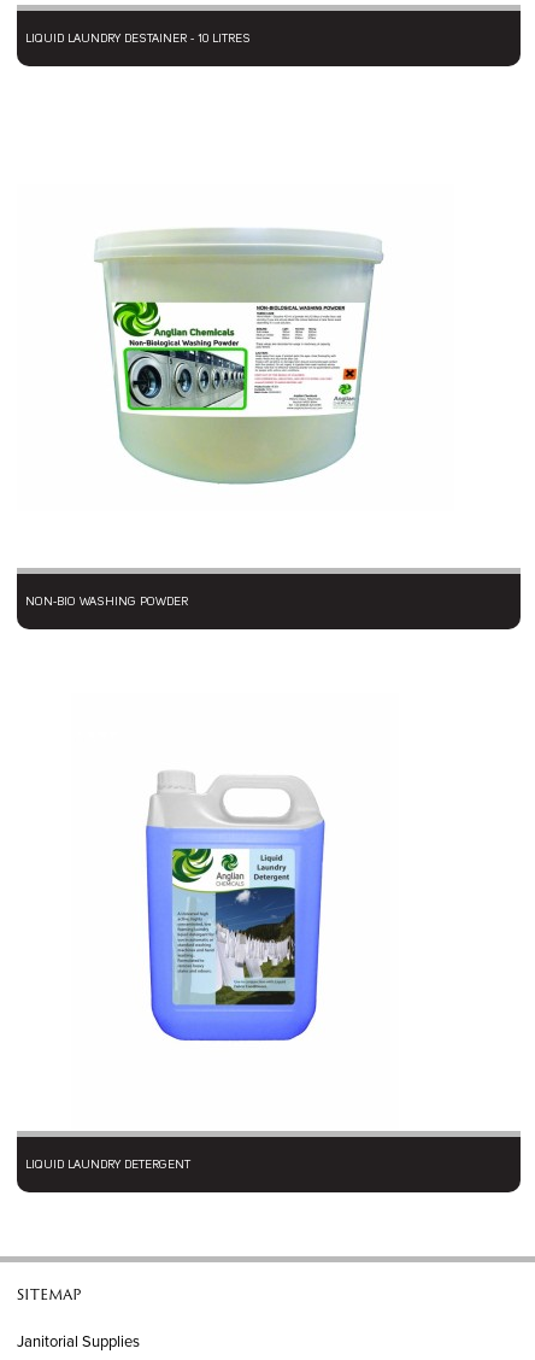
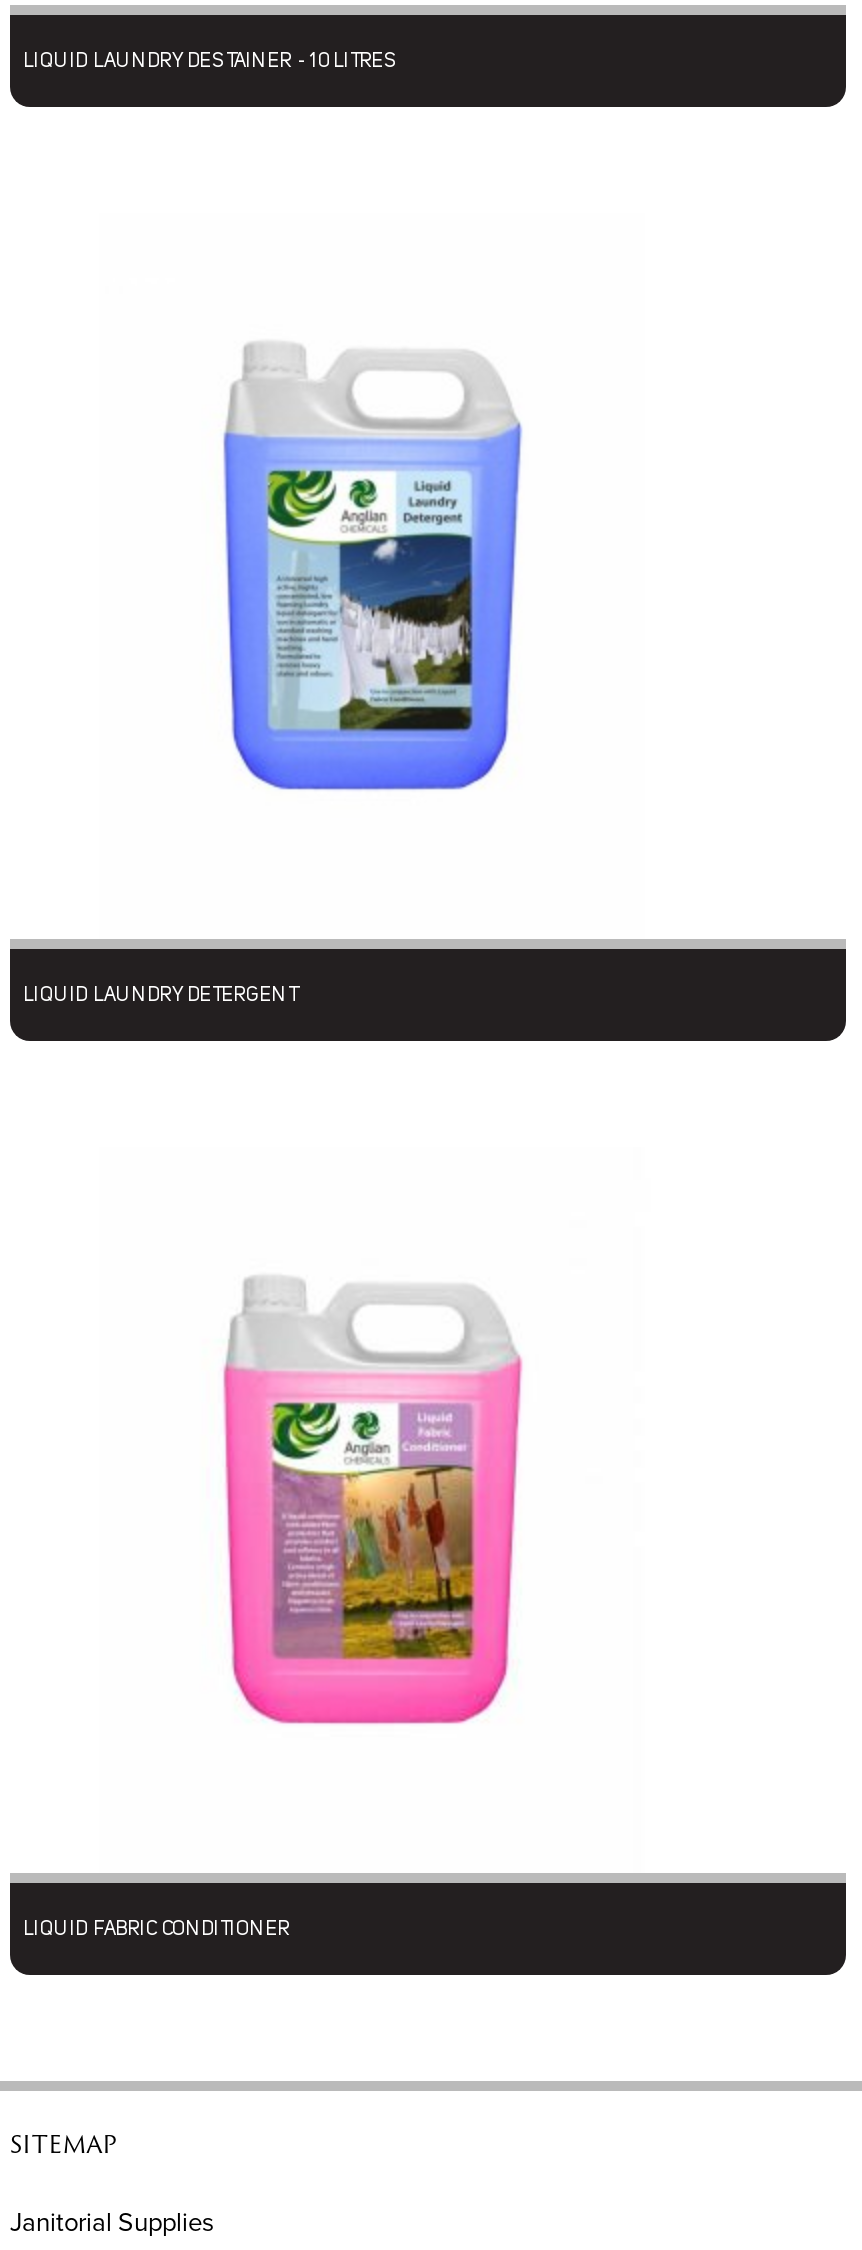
[94,228,384,485] [image] -> none
[25,596,188,608] NON-BIO WASHING POWDER -> none
moved [137,779,327,1043] -> [210,355,524,793]: [image]
moved [25,1159,190,1171] -> [24,985,298,1005]: LIQUID LAUNDRY DETERGENT
none -> [24,1919,290,1939] LIQUID FABRIC CONDITIONER
none -> [222,1357,522,1725] [image]

